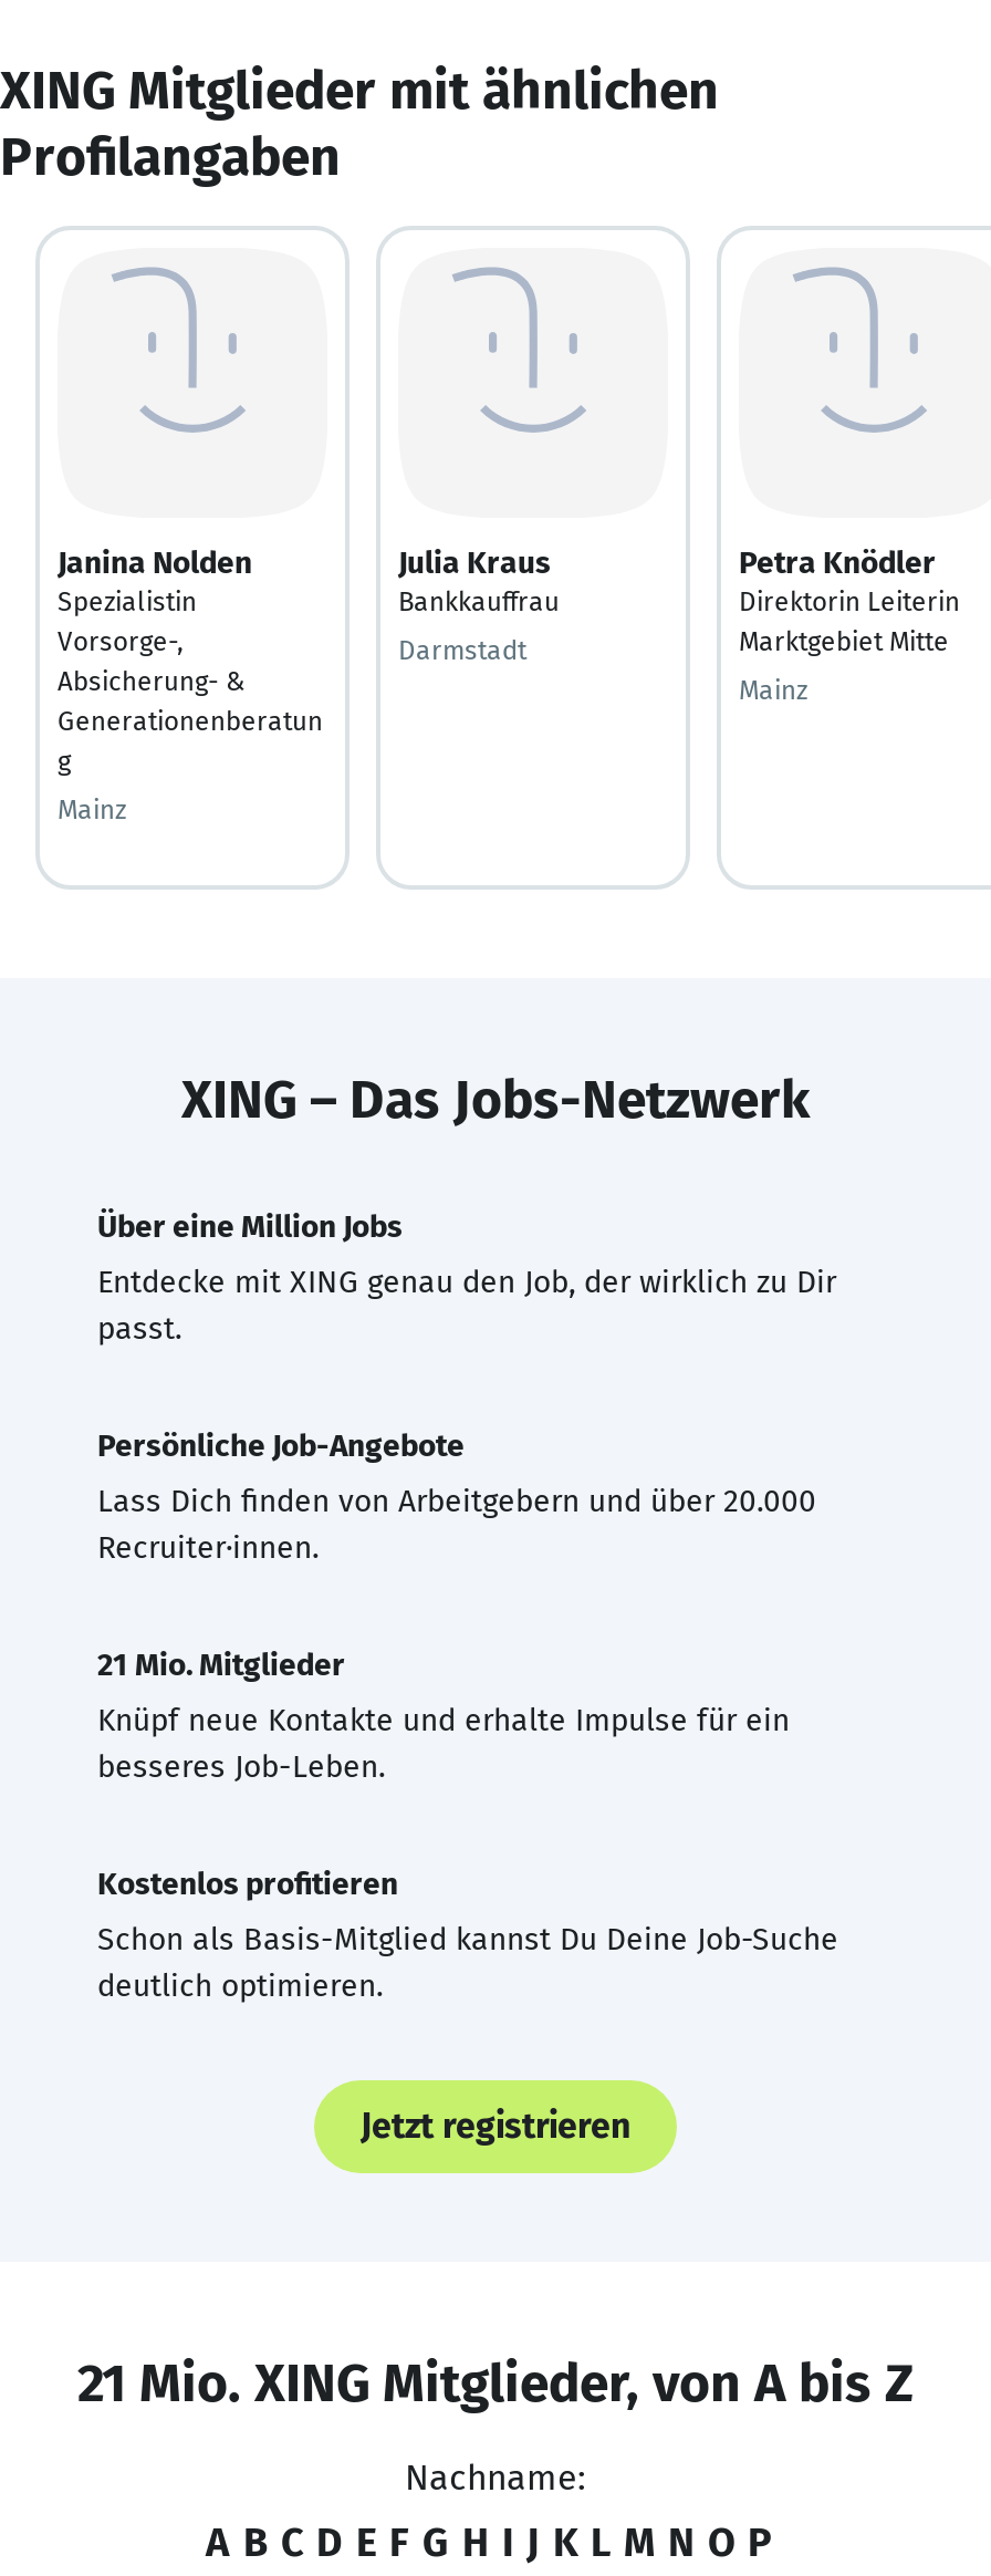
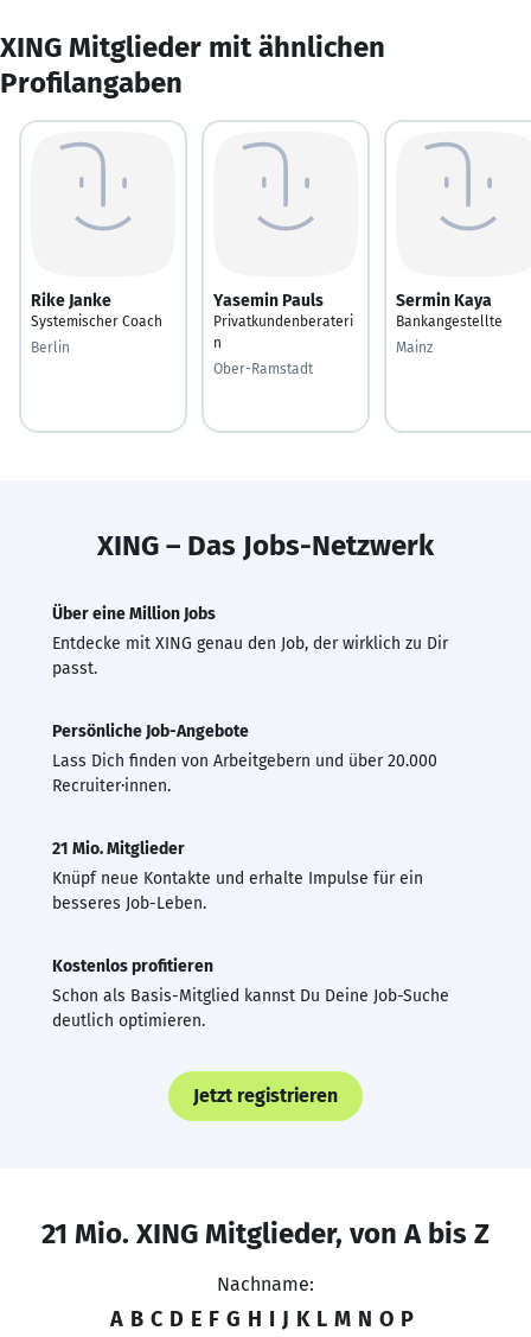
[58,543,323,776] Janina Nolden | Spezialistin | Vorsorge-, | Absicherung- & | Generationenberatun | g -> [31,290,162,329] Rike Janke | Systemischer Coach
[398,543,560,616] Julia Kraus | Bankkauffrau -> [213,290,353,351] Yasemin Pauls | Privatkundenberateri | n
[739,543,960,656] Petra Knödler | Direktorin Leiterin | Marktgebiet Mitte -> [396,290,503,329] Sermin Kaya | Bankangestellte
[398,634,526,665] Darmstadt -> [213,360,313,377] Ober-Ramstadt
[58,793,126,824] Mainz -> [31,339,70,355] Berlin

